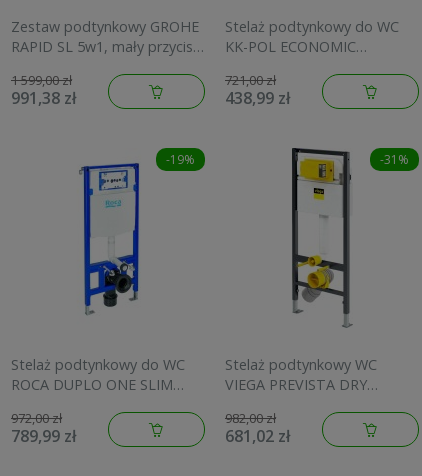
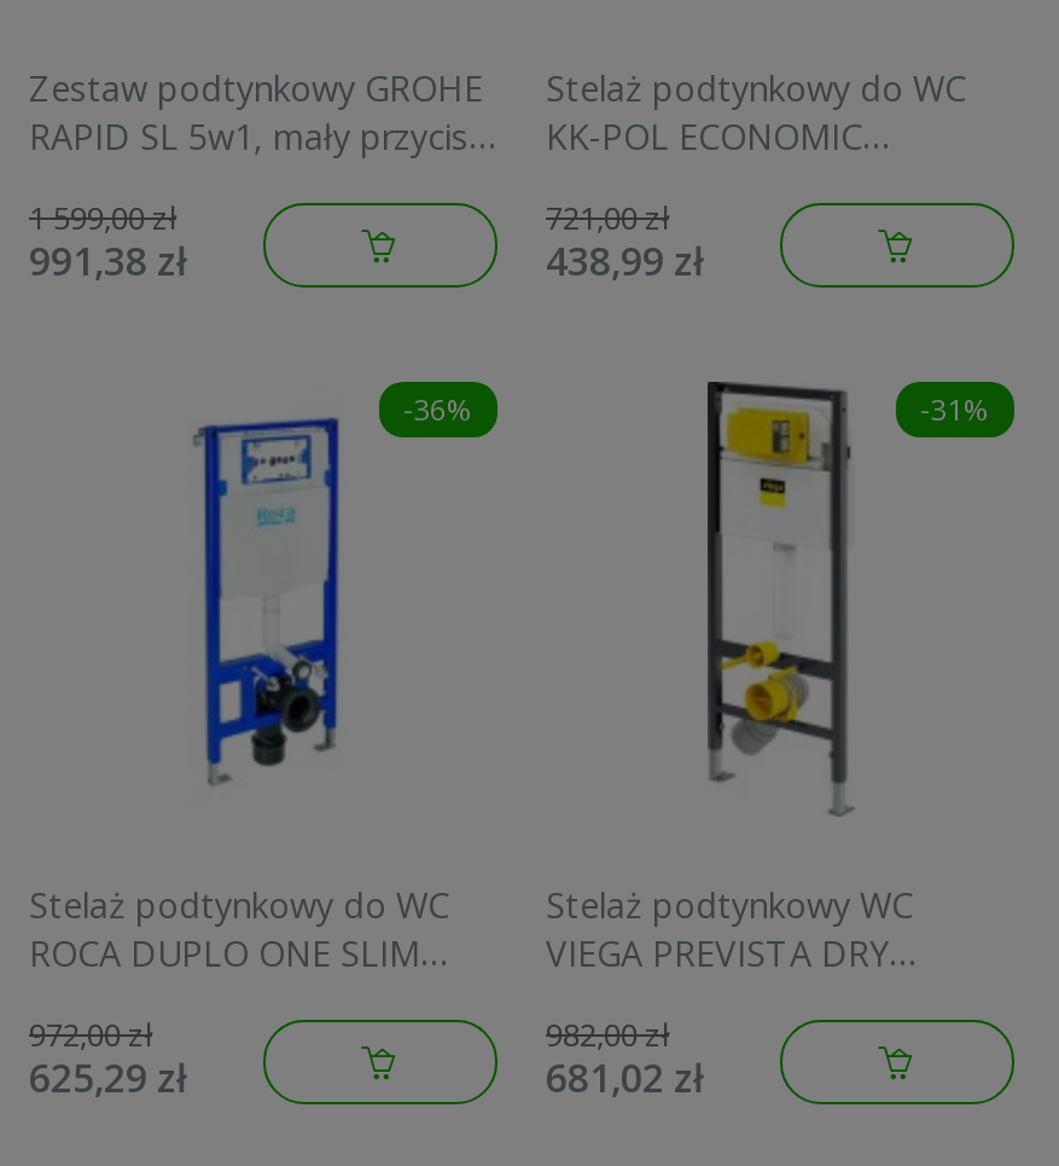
[166,150,195,167] -19% -> [403,388,473,429] -36%
[11,425,76,447] 789,99 zł -> [29,1052,186,1105] 625,29 zł

